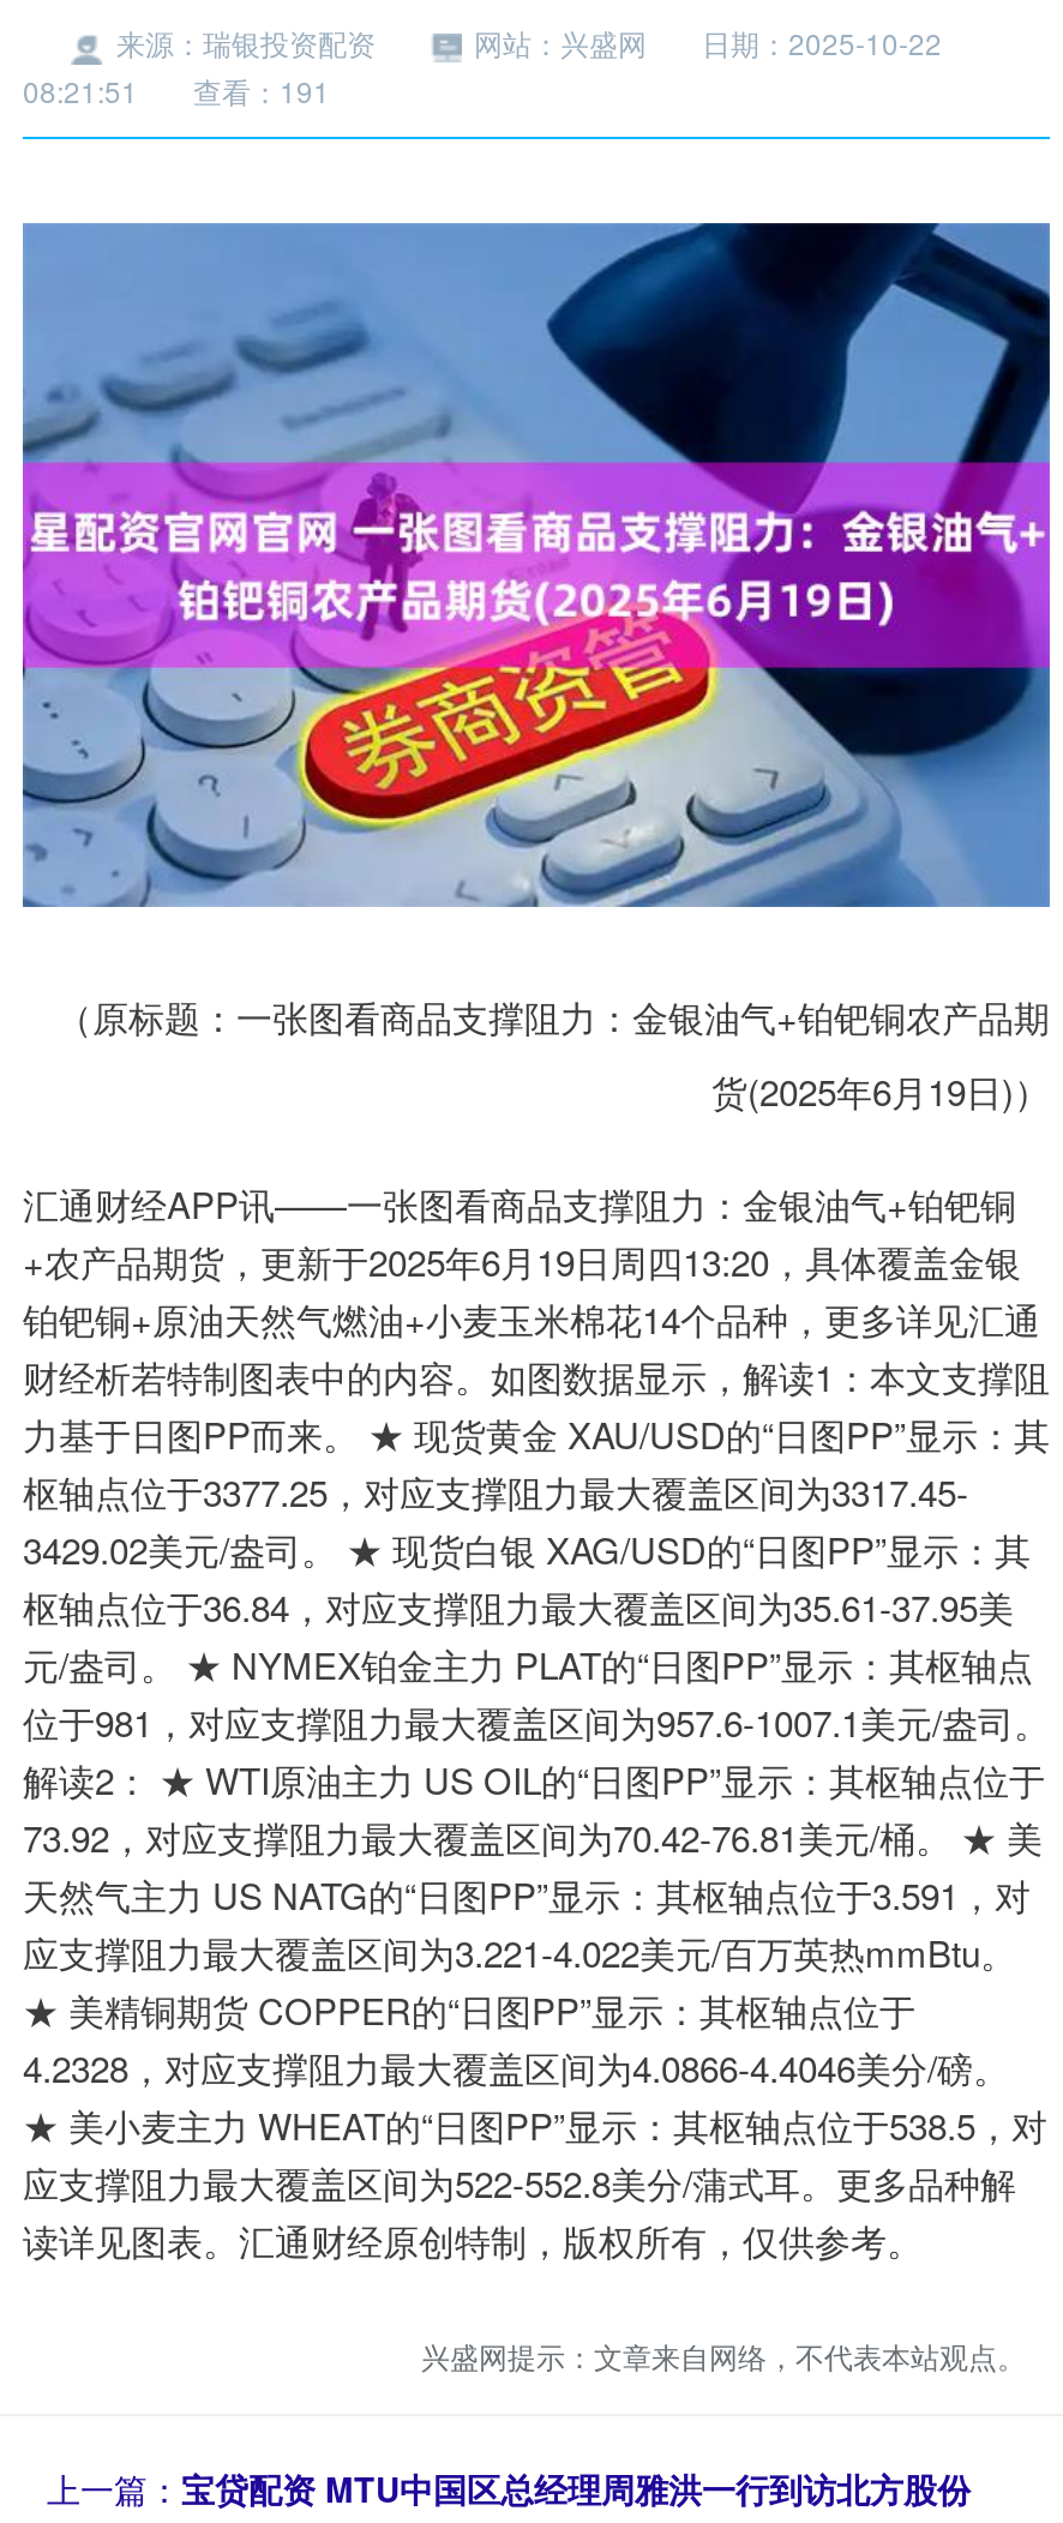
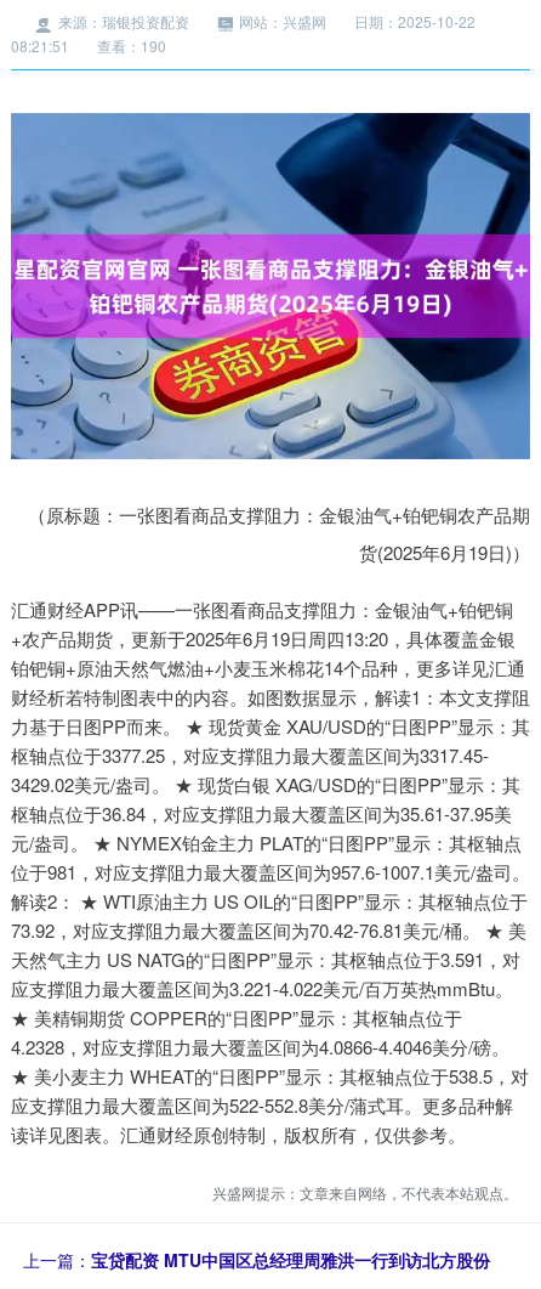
[23,70,330,110] 08:21:51 查看：191 -> [11,35,166,56] 08:21:51 查看：190

